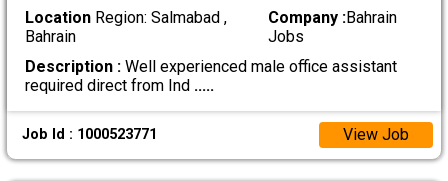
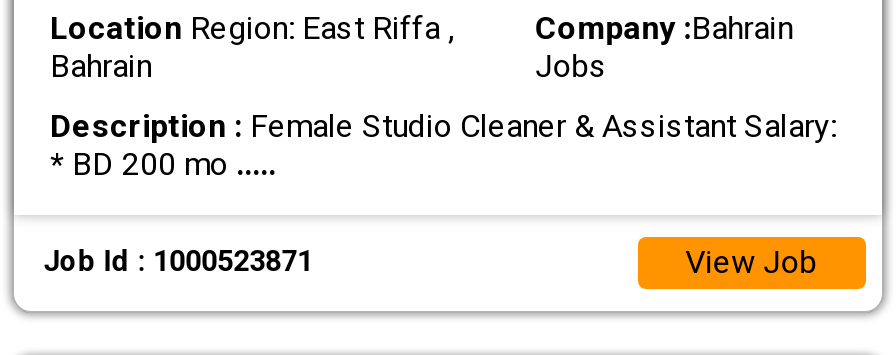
[25,8,227,27] Location Region: Salmabad , -> [50,9,454,47] Location Region: East Riffa ,
[25,57,397,95] Description : Well experienced male office assistant | required direct from Ind..... -> [50,107,836,183] Description : Female Studio Cleaner & Assistant Salary: | * BD 200 mo.....
[22,126,157,143] Job Id : 1000523771 -> [44,246,314,280] Job Id : 1000523871

